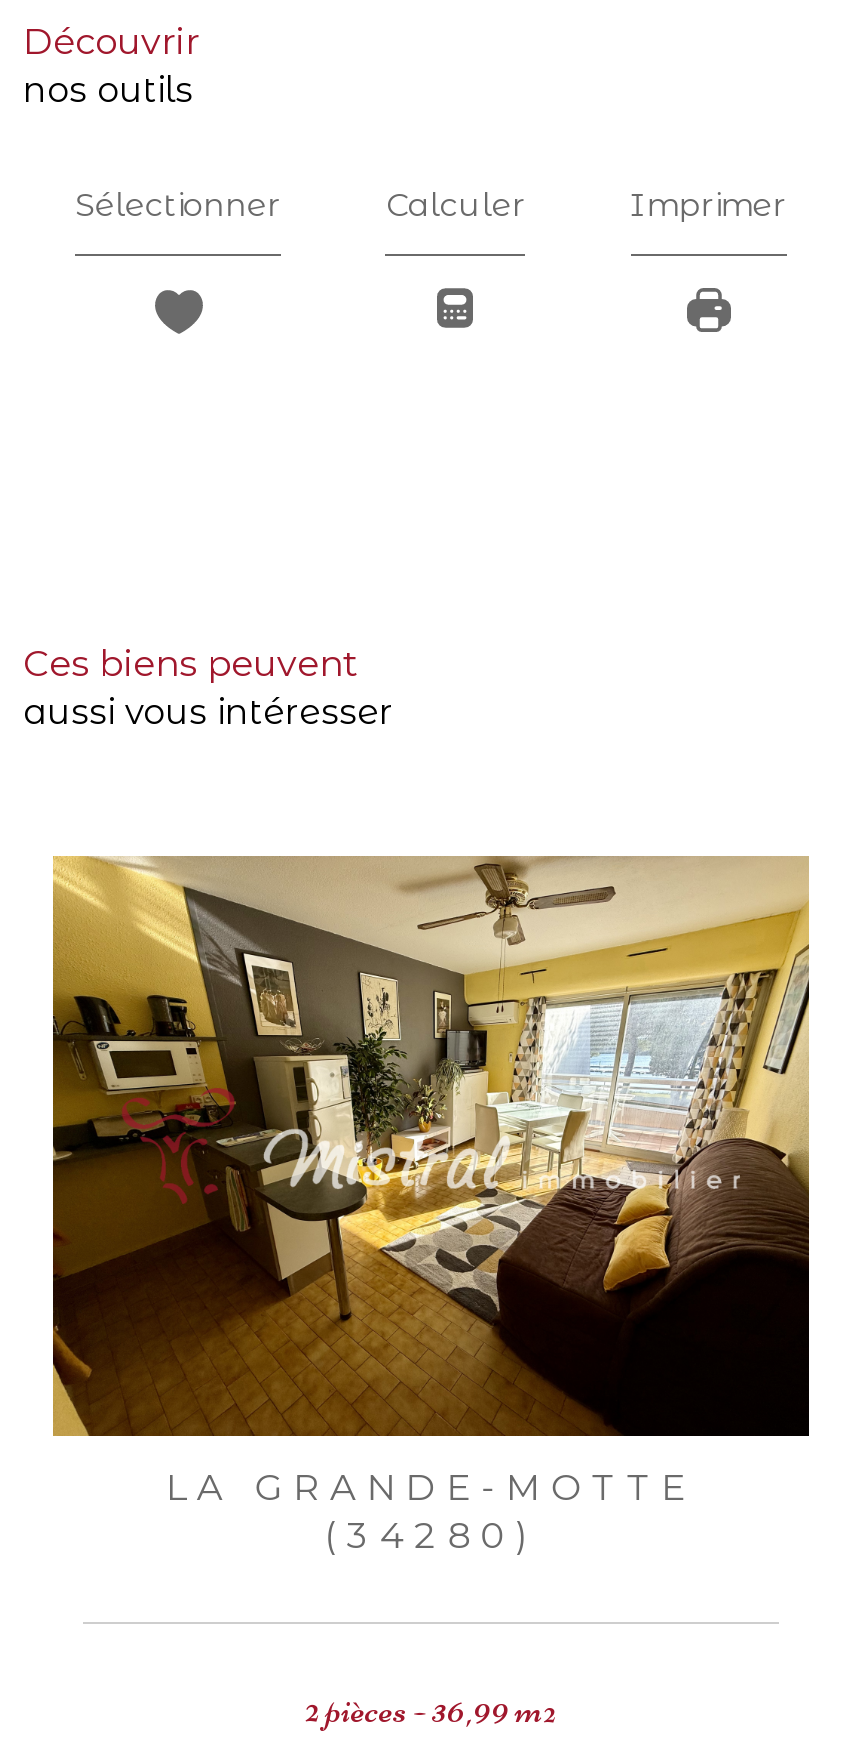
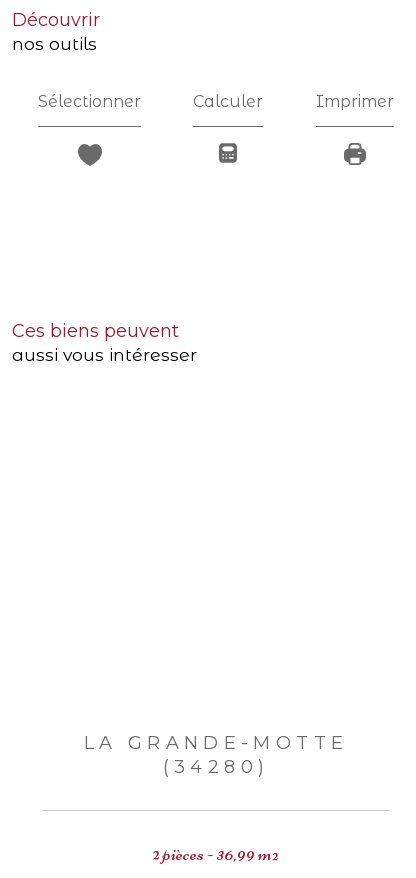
[51,854,811,1438] [image] -> none

